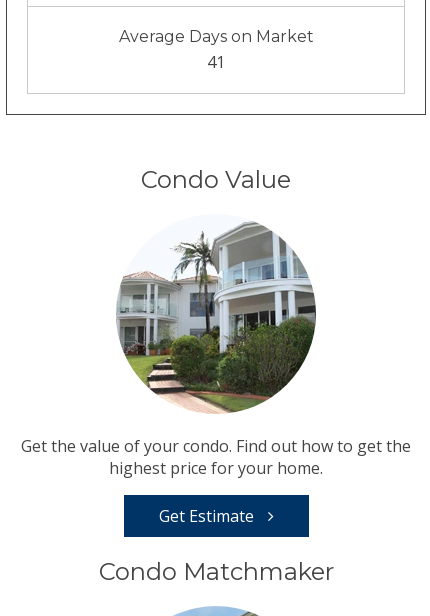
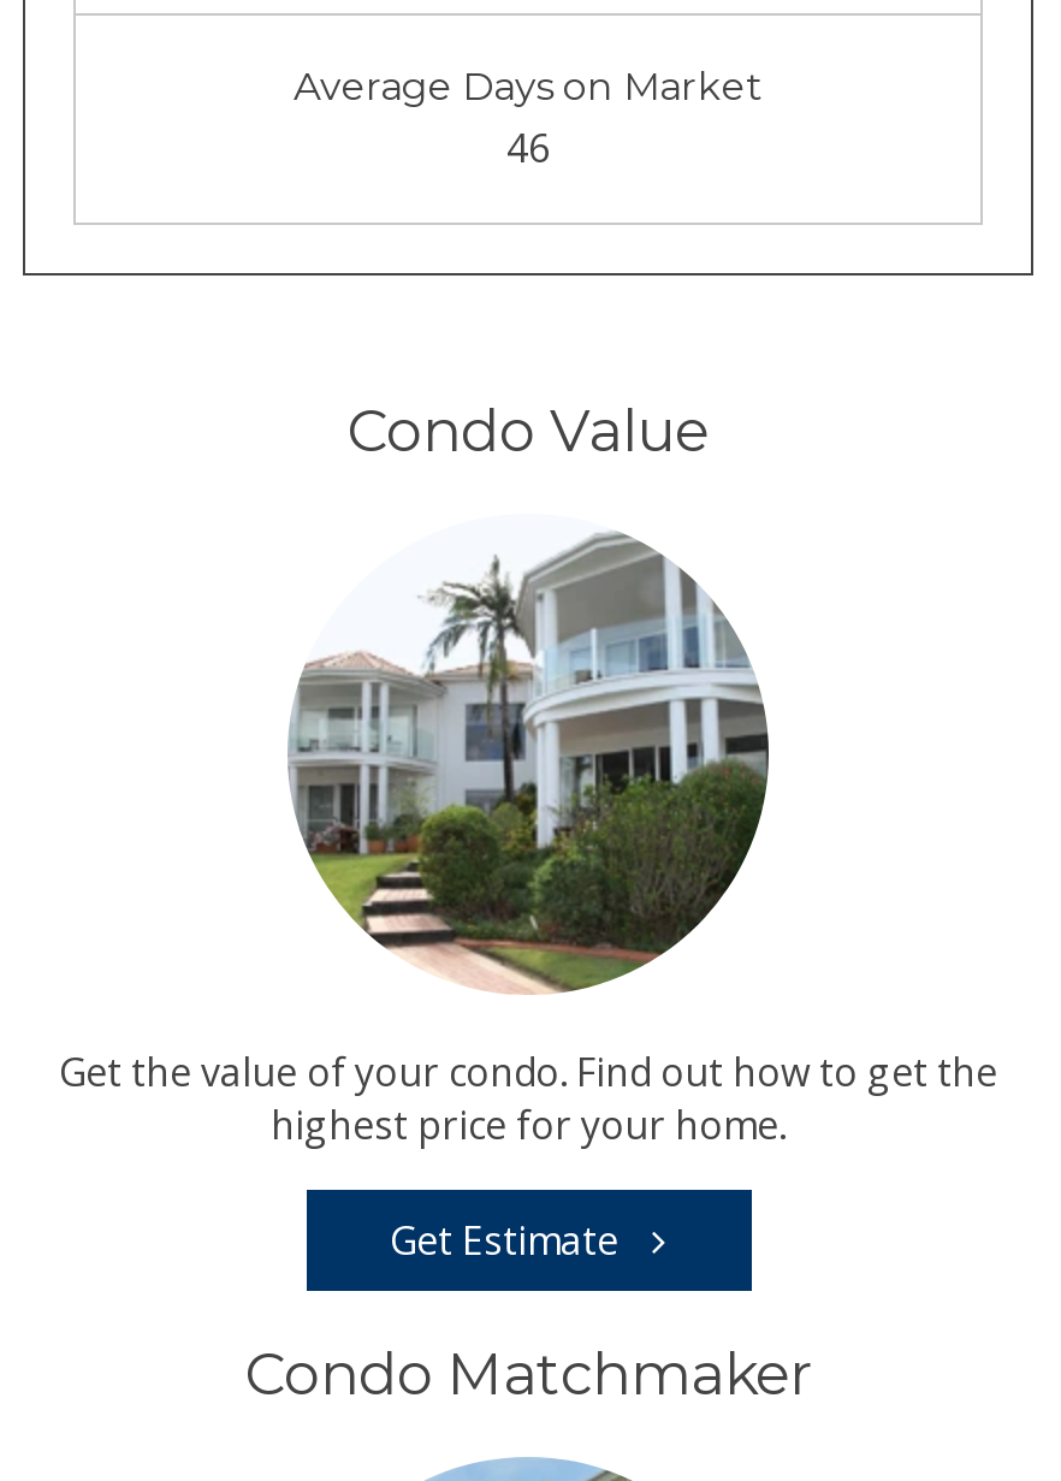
[207,51,225,73] 41 -> [506,122,550,175] 46

